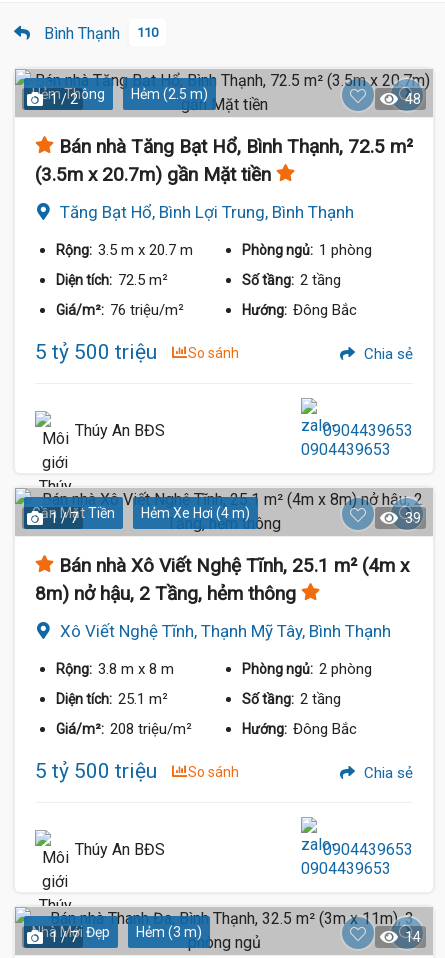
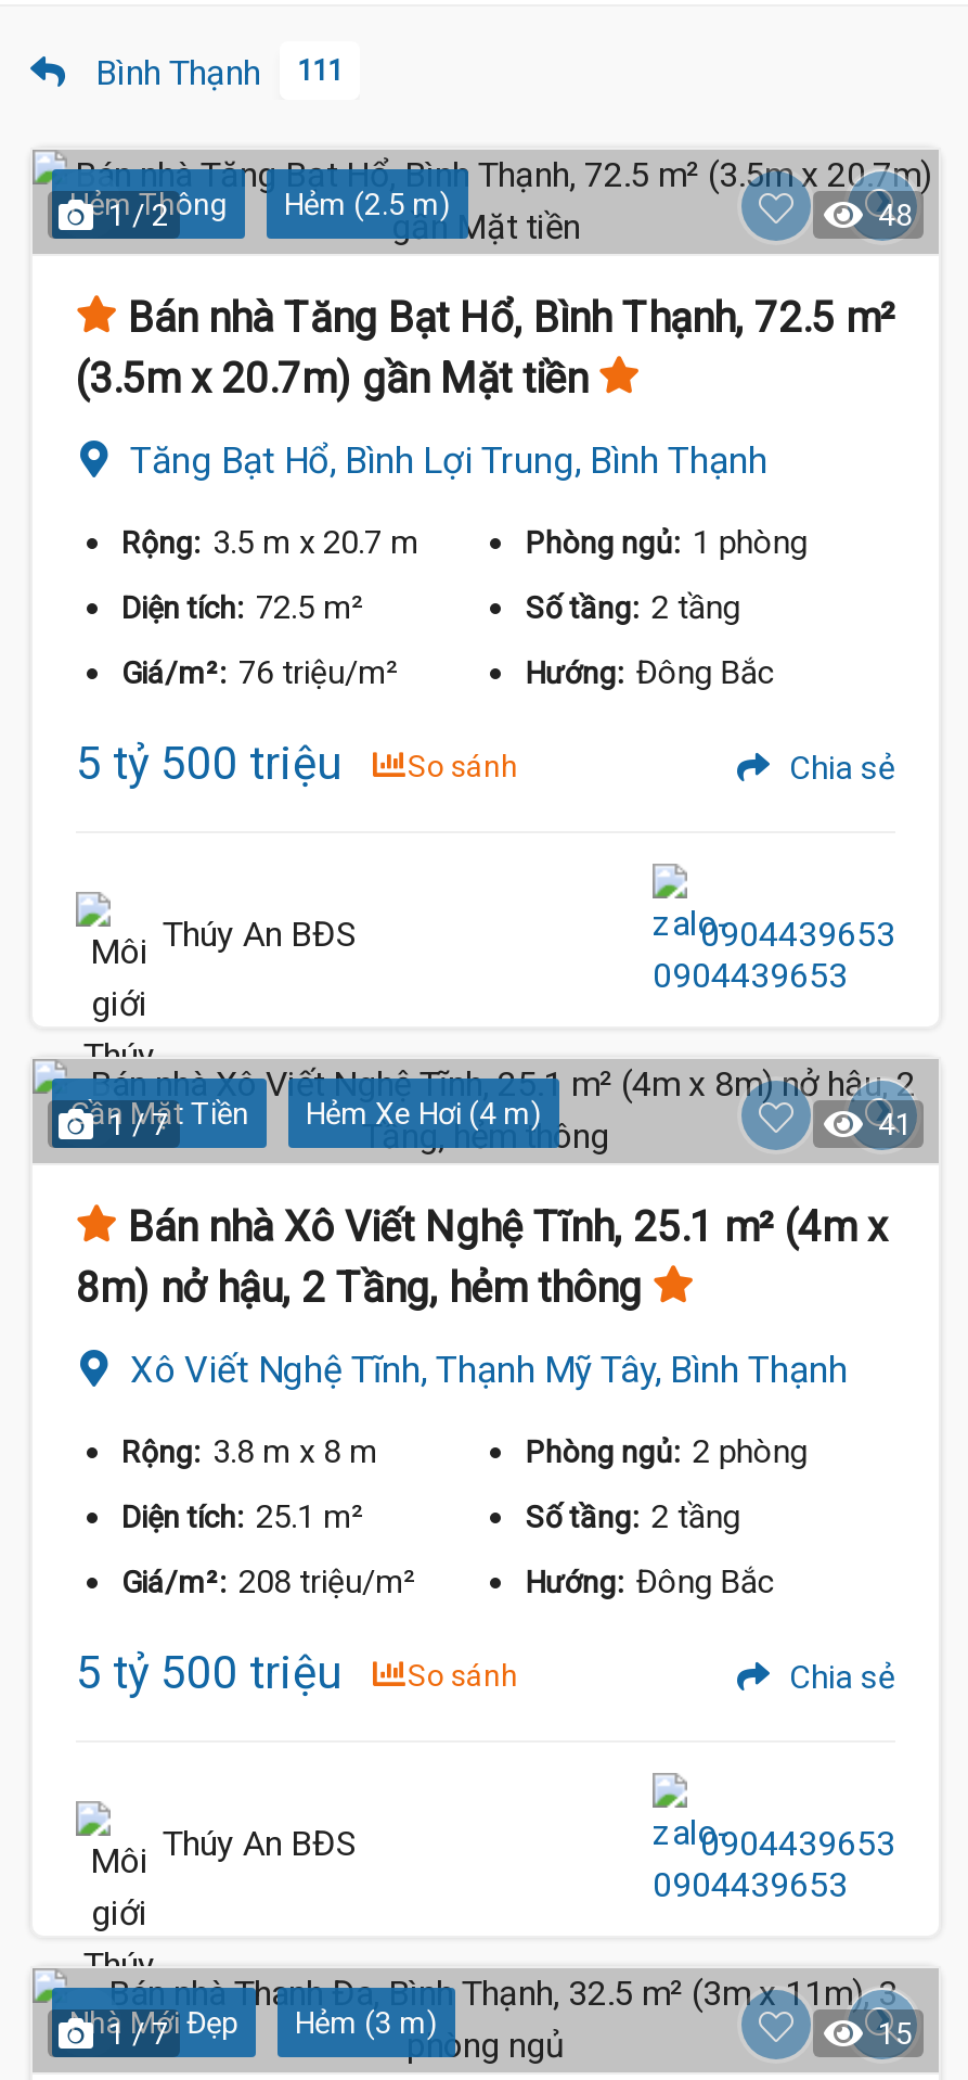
[44,24,158,43] Bình Thạnh 110 -> [95,52,343,93] Bình Thạnh 111
[405,510,421,526] 39 -> [878,1107,913,1141] 41
[405,929,421,945] 14 -> [878,2016,913,2051] 15

